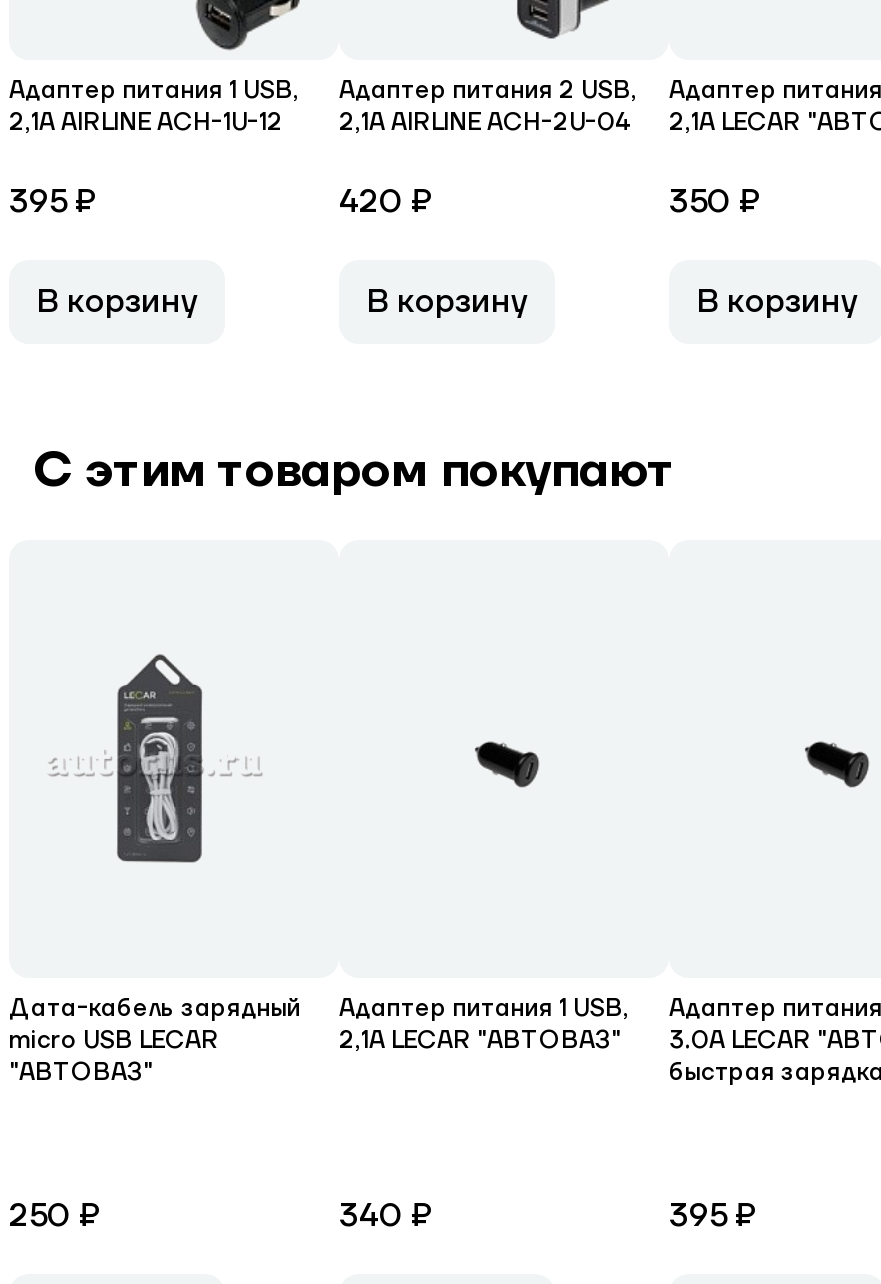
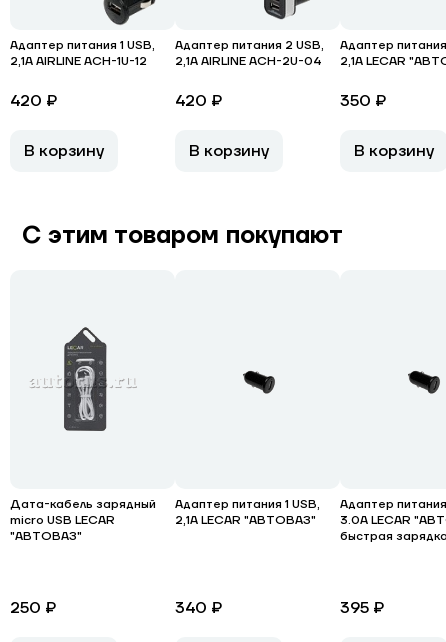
[9,182,97,222] 395 ₽ -> [10,91,57,111] 420 ₽

